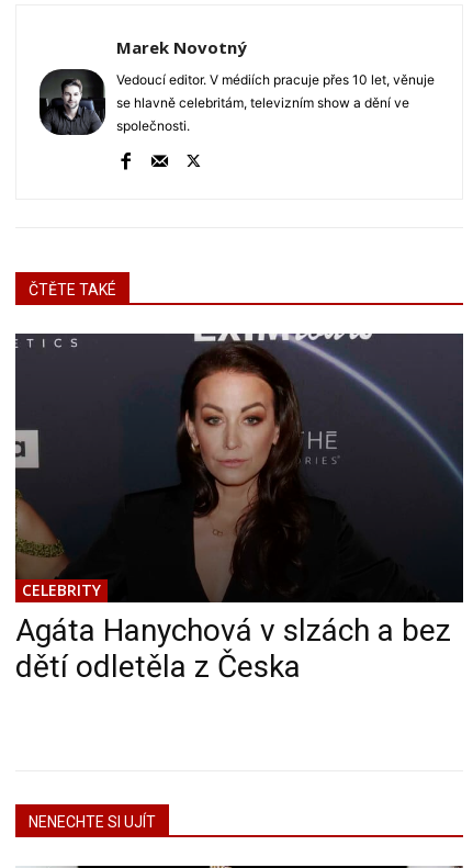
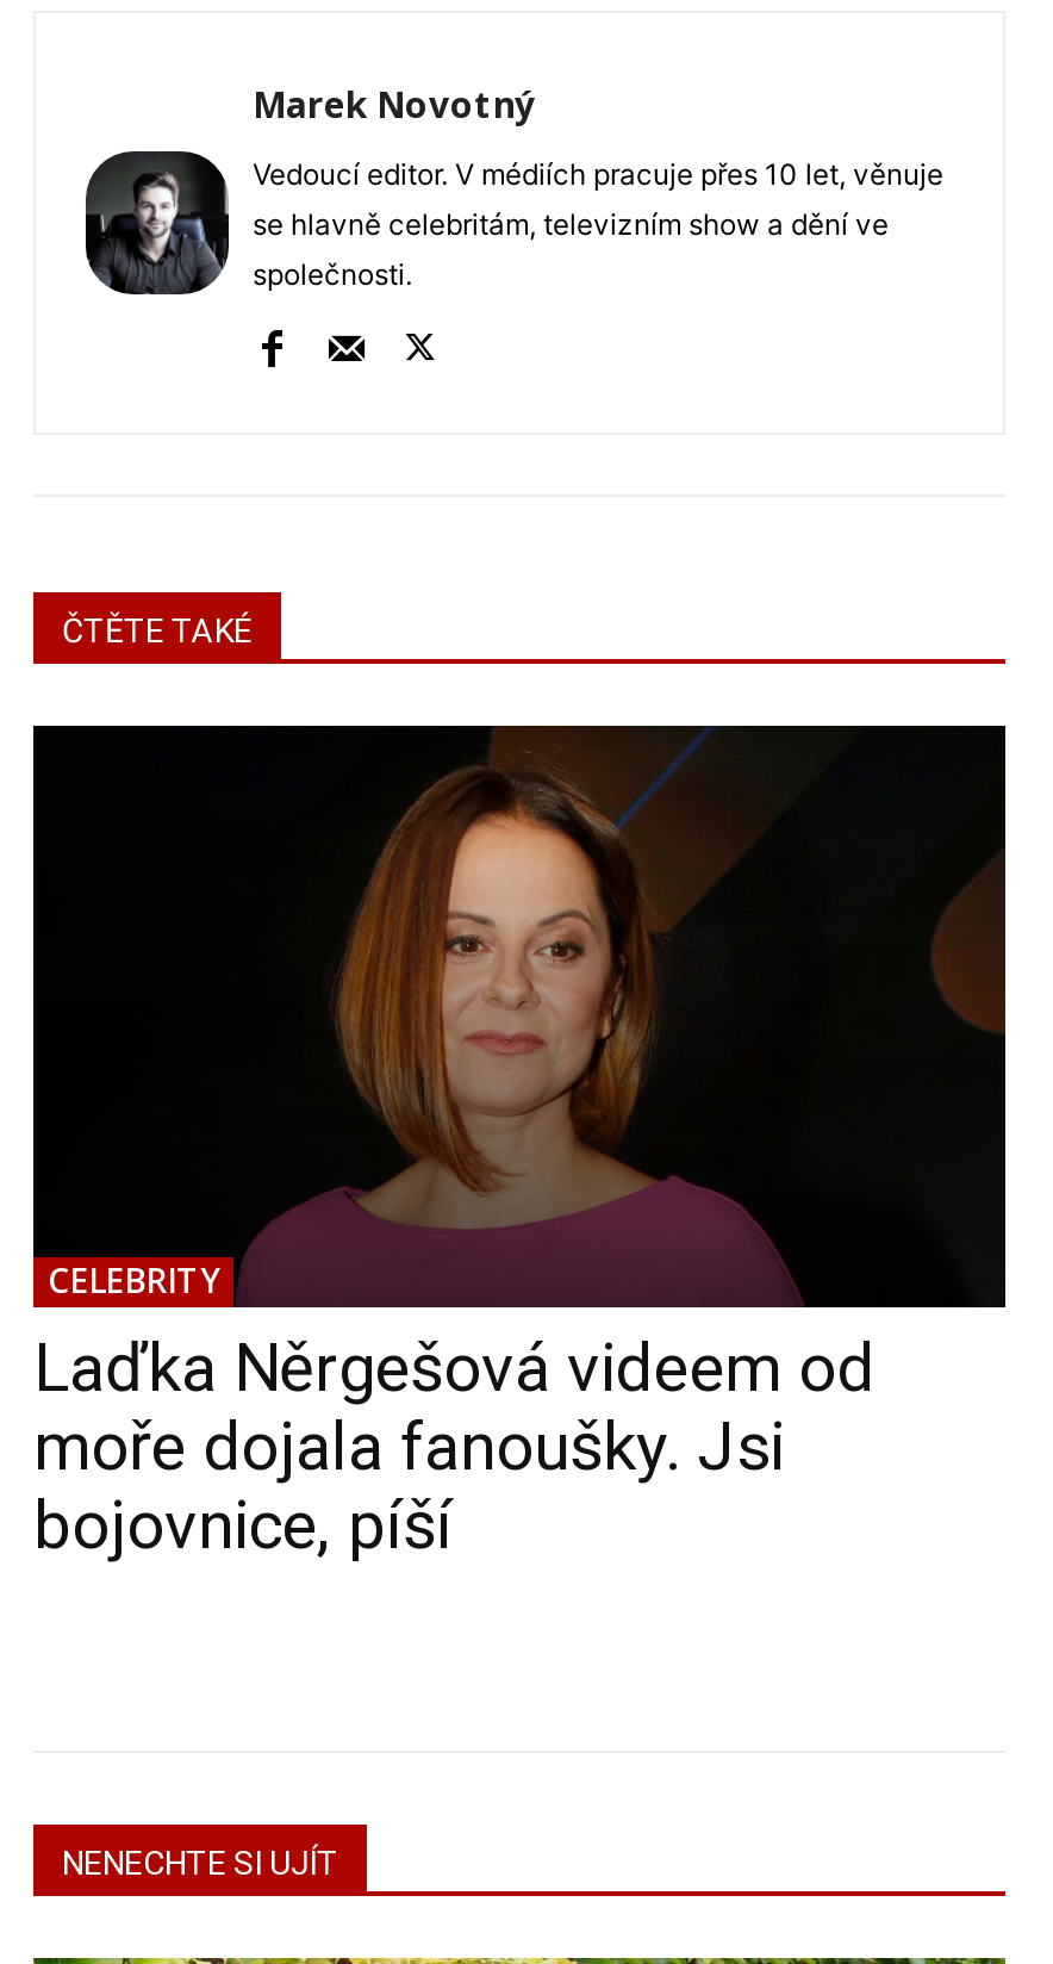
[14,334,463,685] [image] | Agáta Hanychová v slzách a bez | dětí odletěla z Česka -> [33,725,1005,1566] [image] | Laďka Něrgešová videem od | moře dojala fanoušky. Jsi | bojovnice, píší

